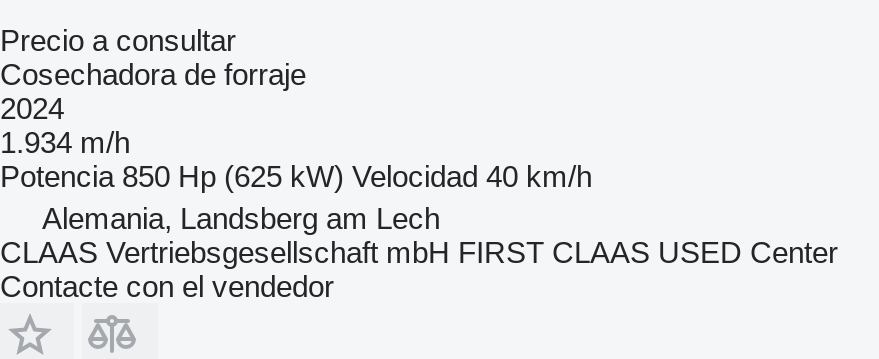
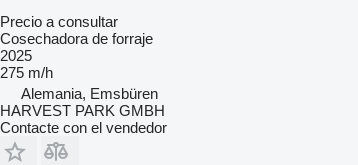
[0,91,838,269] 2024 | 1.934 m/h | Potencia 850 Hp (625 kW) Velocidad 40 km/h | Alemania, Landsberg am Lech | CLAAS Vertriebsgesellschaft mbH FIRST CLAAS USED Center -> [0,47,165,119] 2025 | 275 m/h | Alemania, Emsbüren | HARVEST PARK GMBH

